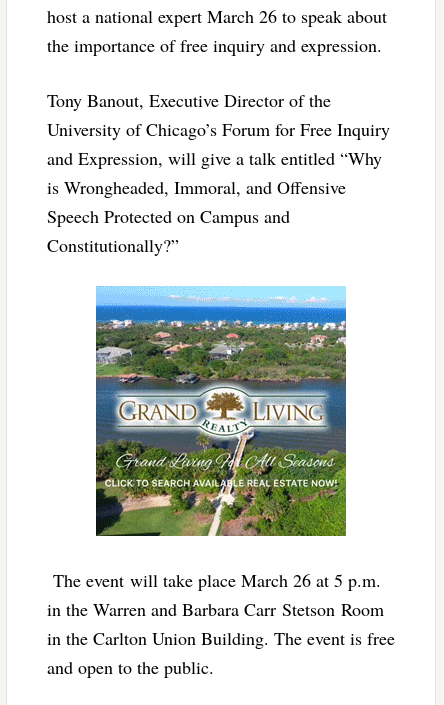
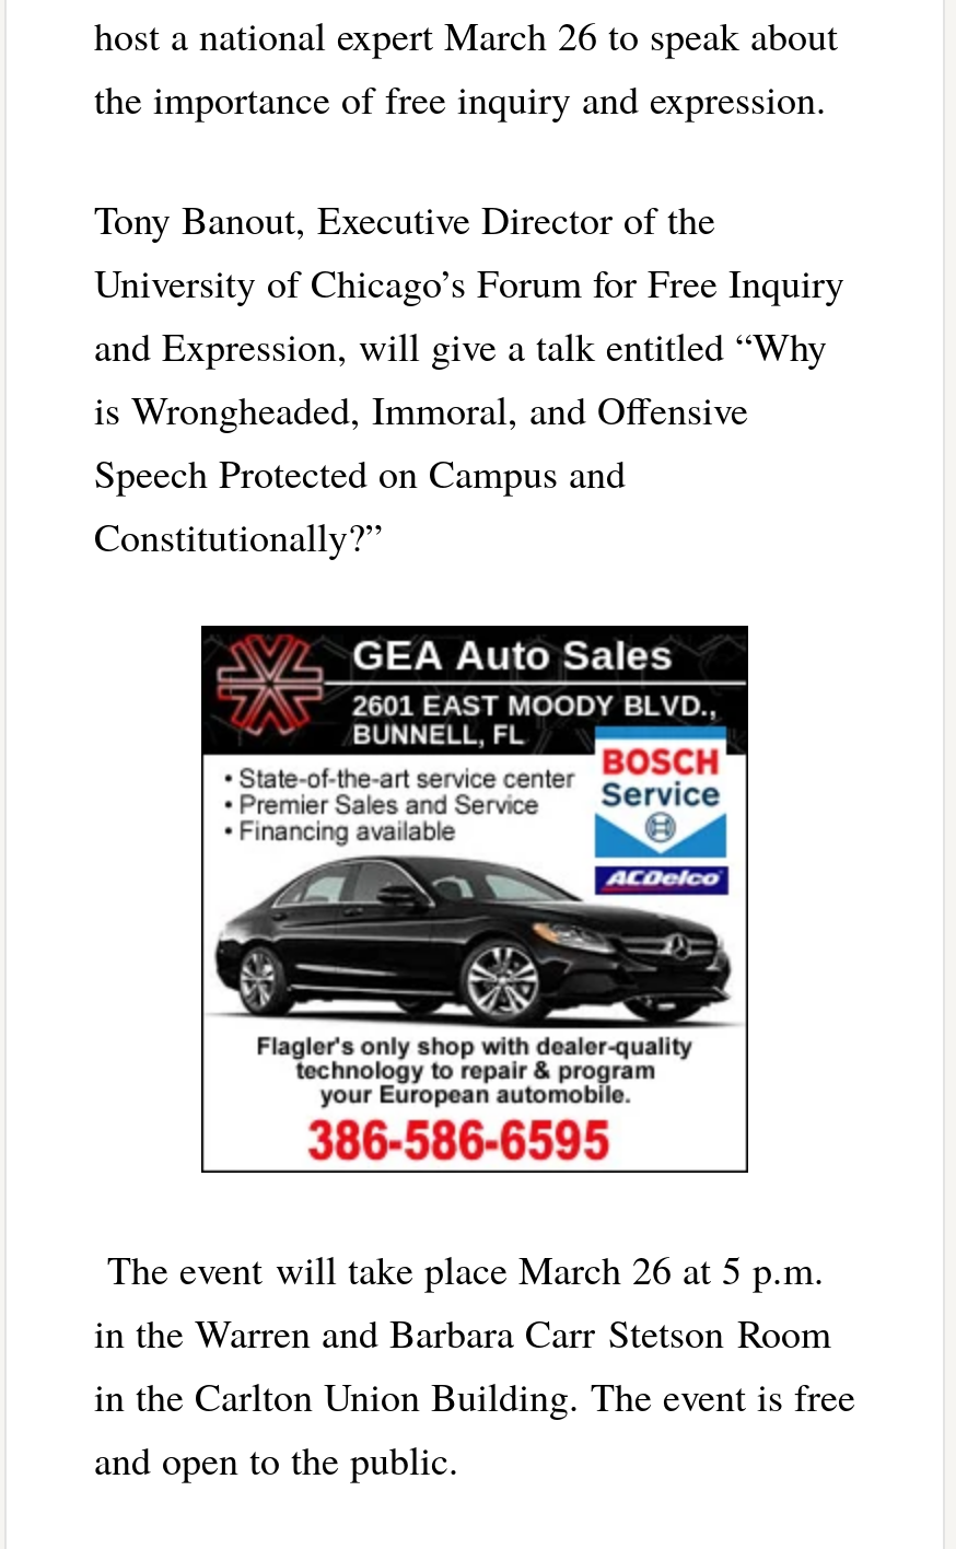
[95,286,347,537] [image] -> [199,624,750,1175] [image]

